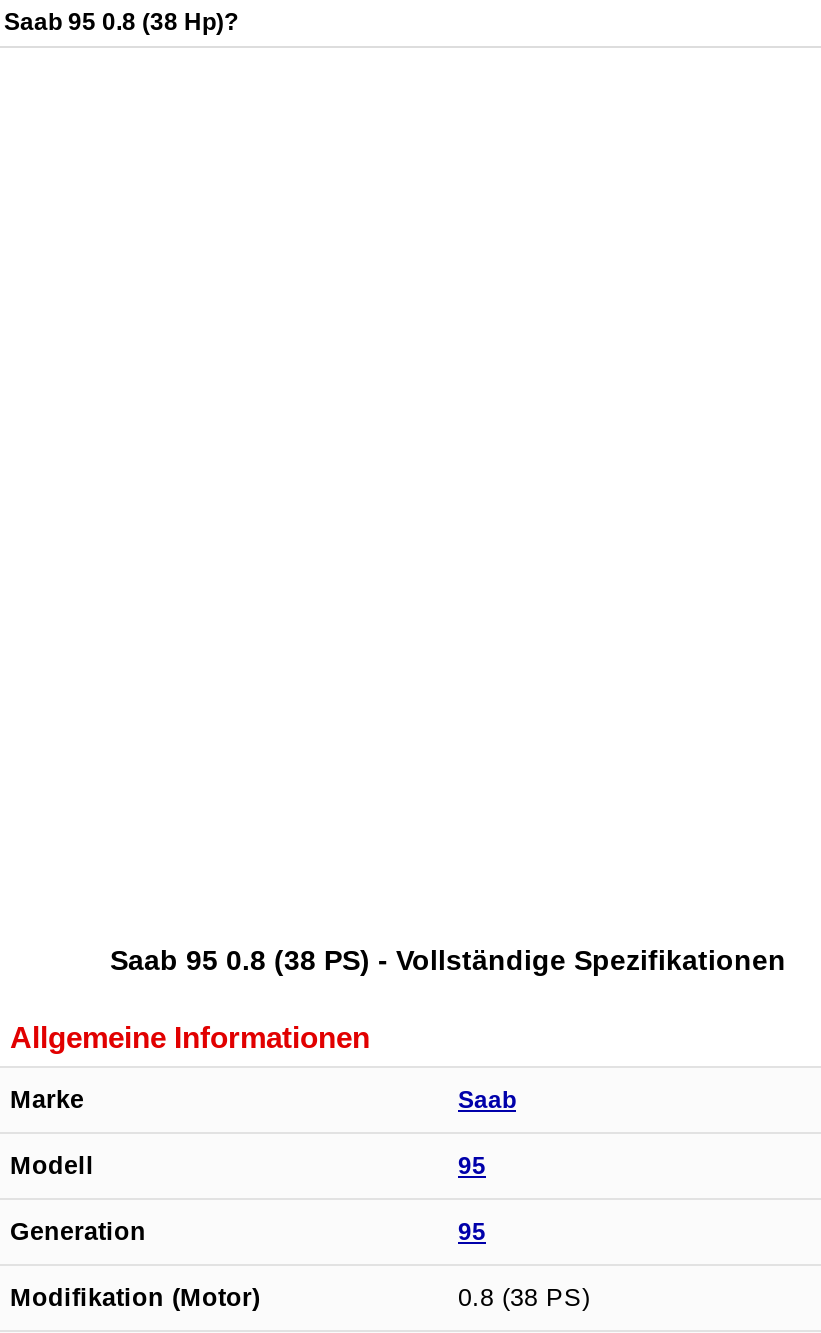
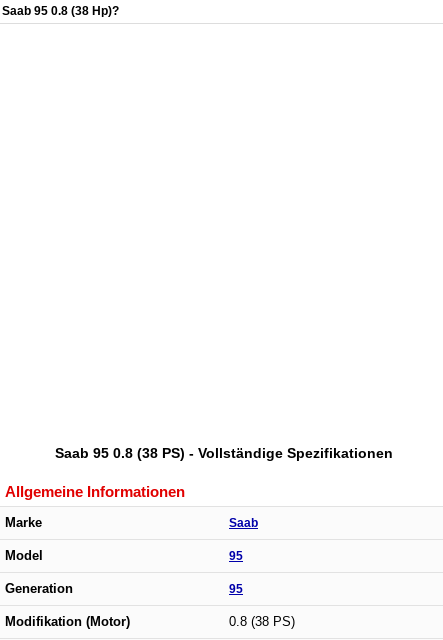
[10,1151,94,1179] Modell -> [5,549,43,563] Model

